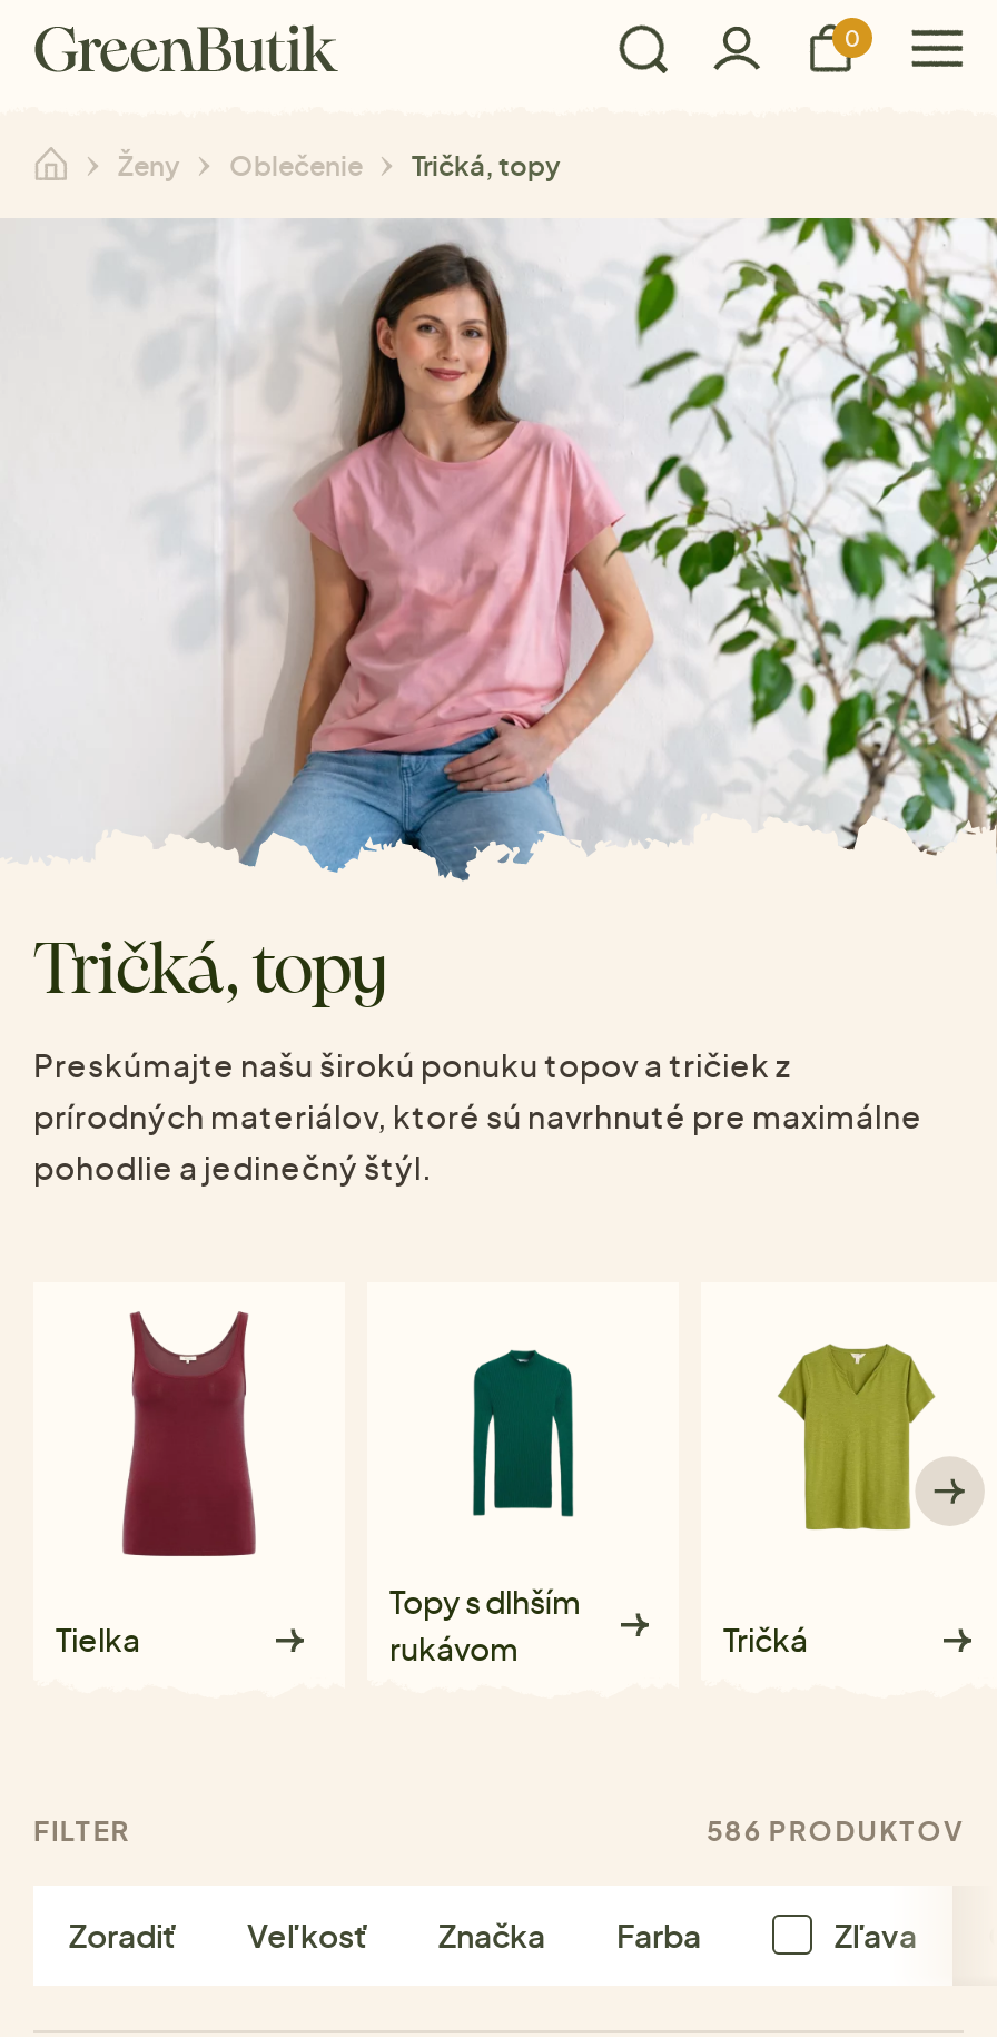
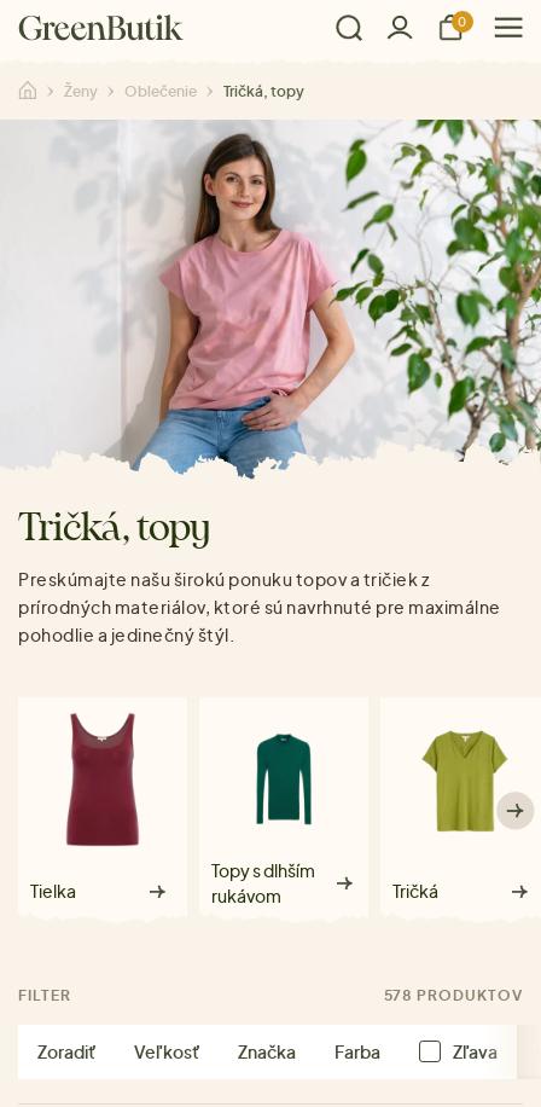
[707,1814,964,1848] 586 PRODUKTOV -> [383,986,523,1004] 578 PRODUKTOV

